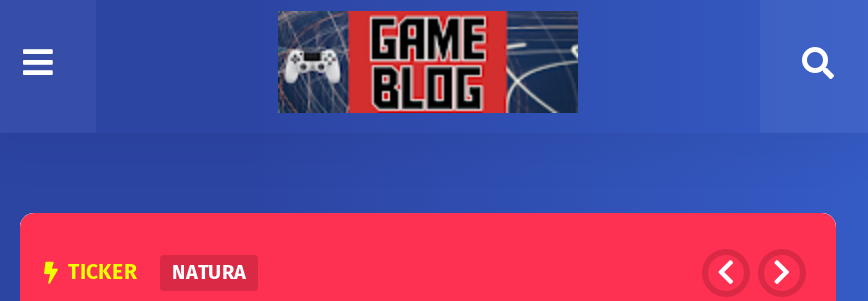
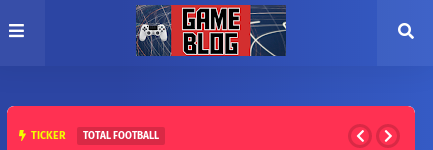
[172,261,246,285] NATURA -> [83,130,159,142] TOTAL FOOTBALL

